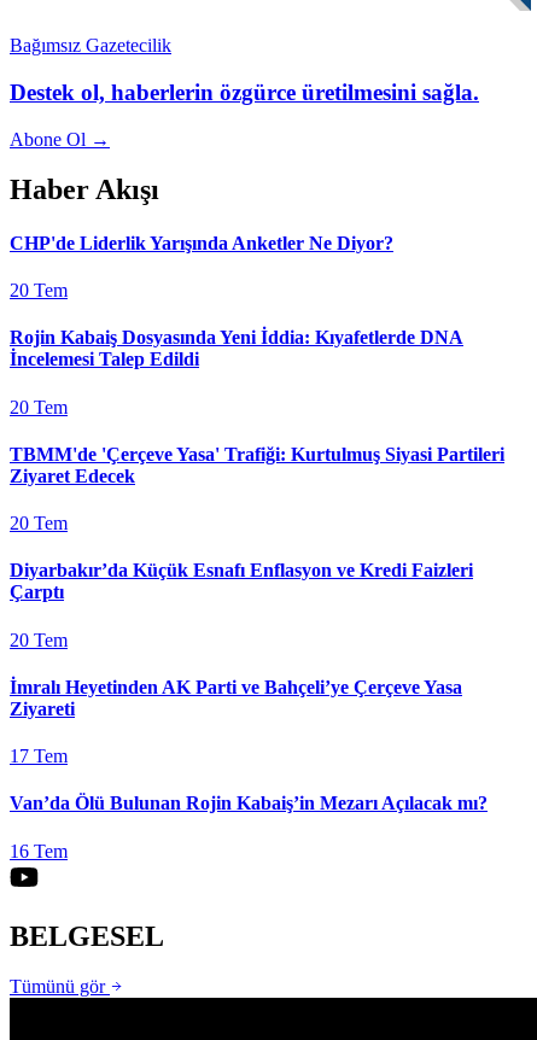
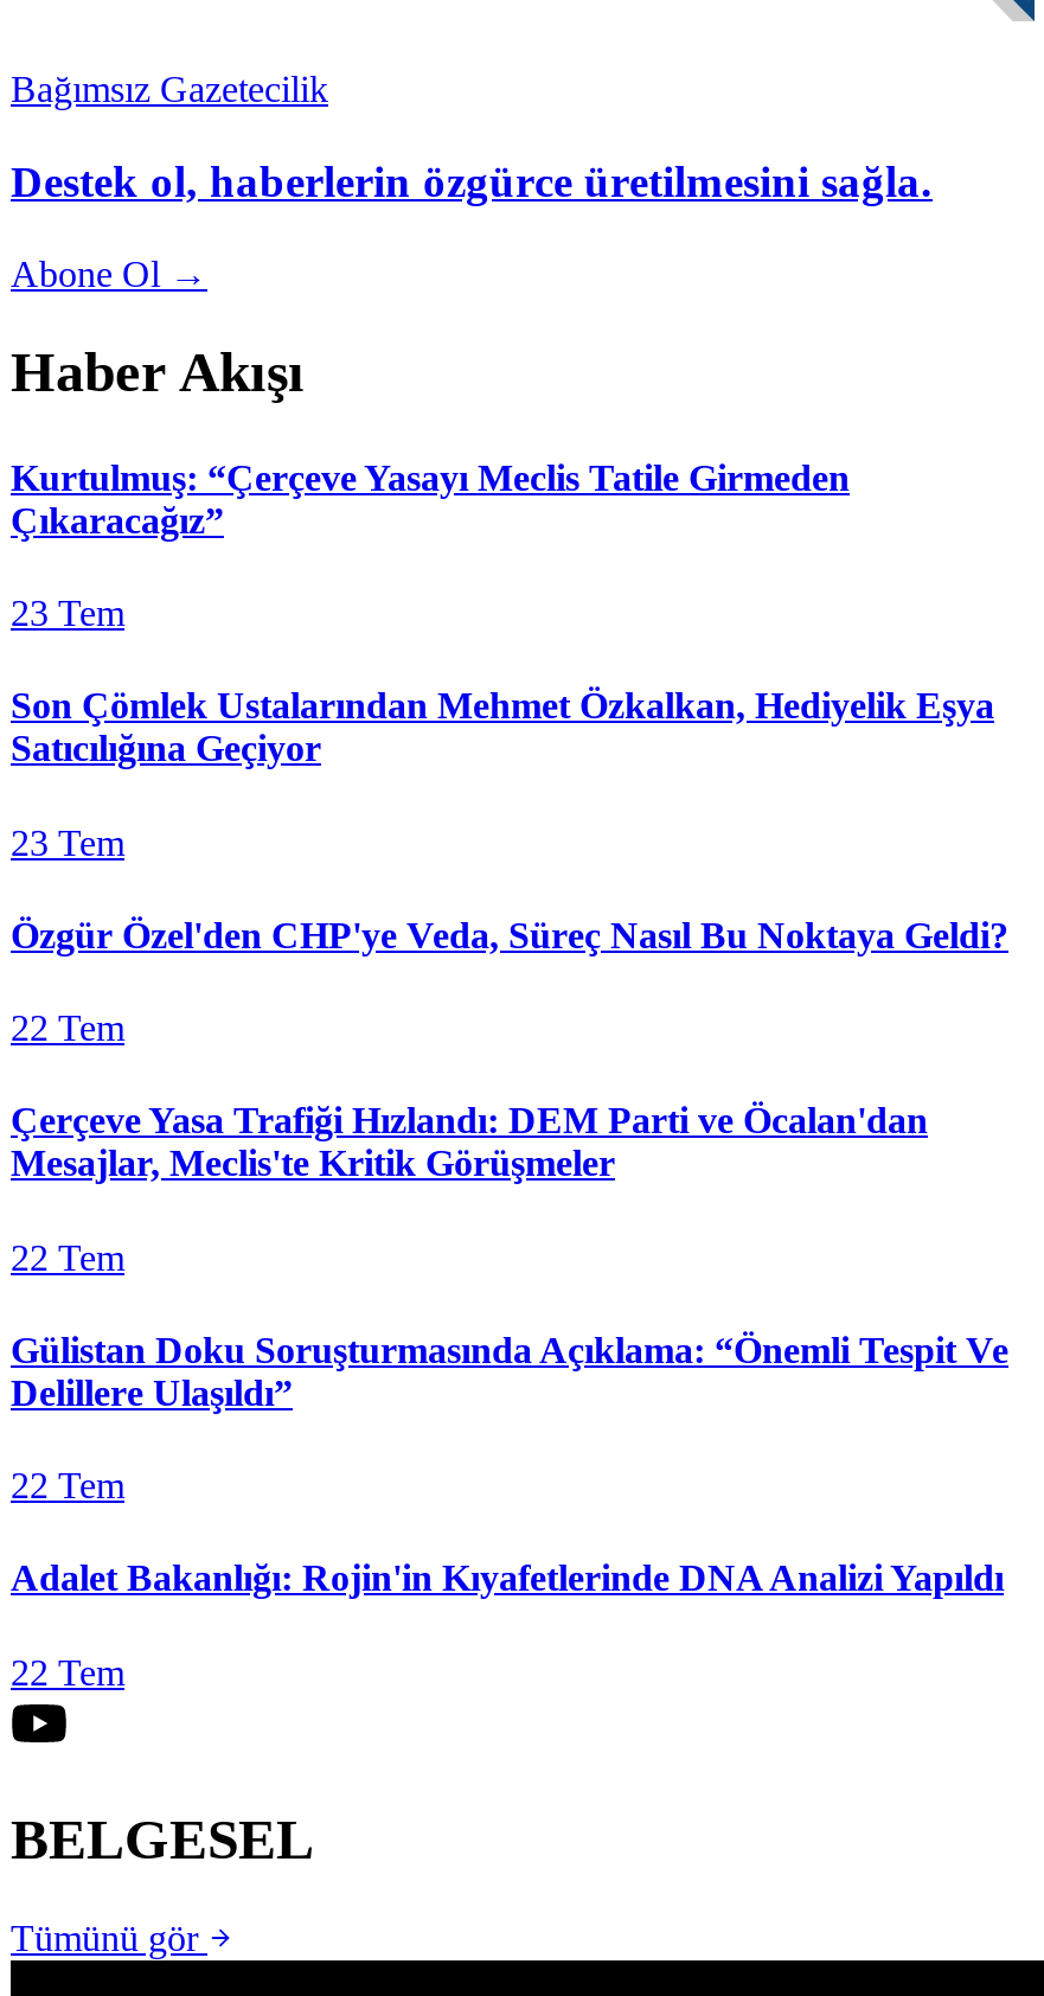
[10,232,393,253] CHP'de Liderlik Yarışında Anketler Ne Diyor? -> [11,457,850,540] Kurtulmuş: “Çerçeve Yasayı Meclis Tatile Girmeden | Çıkaracağız”
[10,280,68,300] 20 Tem -> [11,593,124,633] 23 Tem
[10,327,463,370] Rojin Kabaiş Dosyasında Yeni İddia: Kıyafetlerde DNA | İncelemesi Talep Edildi -> [11,686,994,769] Son Çömlek Ustalarından Mehmet Özkalkan, Hediyelik Eşya | Satıcılığına Geçiyor
[10,396,68,417] 20 Tem -> [11,821,124,862] 23 Tem
[10,444,504,486] TBMM'de 'Çerçeve Yasa' Trafiği: Kurtulmuş Siyasi Partileri | Ziyaret Edecek -> [11,915,1008,955] Özgür Özel'den CHP'ye Veda, Süreç Nasıl Bu Noktaya Geldi?
[10,513,68,533] 20 Tem -> [11,1008,124,1048] 22 Tem
[10,560,473,602] Diyarbakır’da Küçük Esnafı Enflasyon ve Kredi Faizleri | Çarptı -> [11,1101,928,1184] Çerçeve Yasa Trafiği Hızlandı: DEM Parti ve Öcalan'dan | Mesajlar, Meclis'te Kritik Görüşmeler
[10,629,68,650] 20 Tem -> [11,1236,124,1277] 22 Tem
[10,677,462,719] İmralı Heyetinden AK Parti ve Bahçeli’ye Çerçeve Yasa | Ziyareti -> [11,1330,1008,1413] Gülistan Doku Soruşturmasında Açıklama: “Önemli Tespit Ve | Delillere Ulaşıldı”
[10,746,68,766] 17 Tem -> [11,1465,124,1506] 22 Tem
[10,793,488,814] Van’da Ölü Bulunan Rojin Kabaiş’in Mezarı Açılacak mı? -> [11,1558,1004,1599] Adalet Bakanlığı: Rojin'in Kıyafetlerinde DNA Analizi Yapıldı
[10,841,68,861] 16 Tem -> [11,1652,124,1692] 22 Tem

